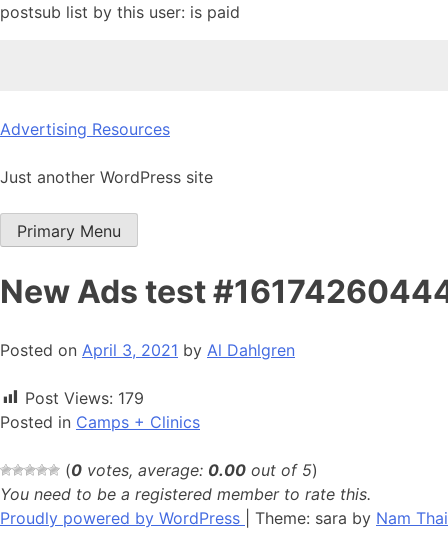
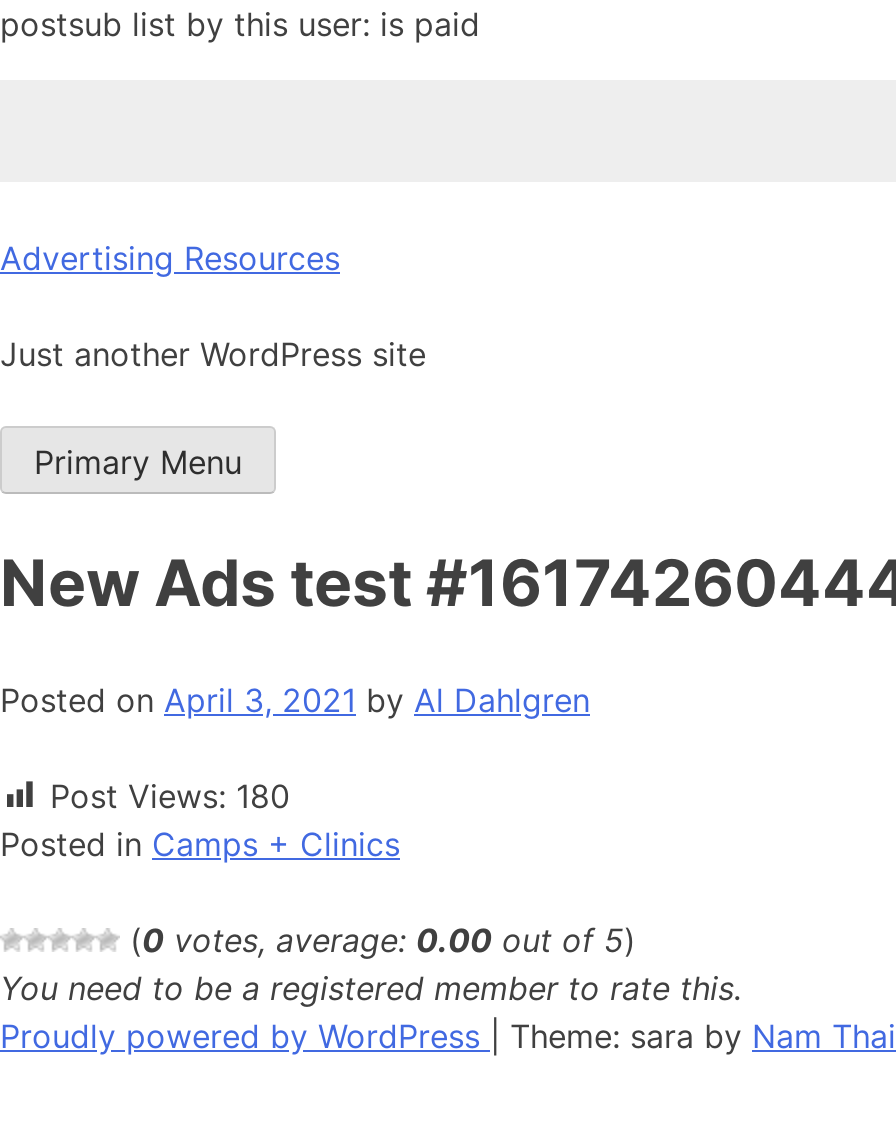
[25,388,144,408] Post Views: 179 -> [50,775,290,815] Post Views: 180

